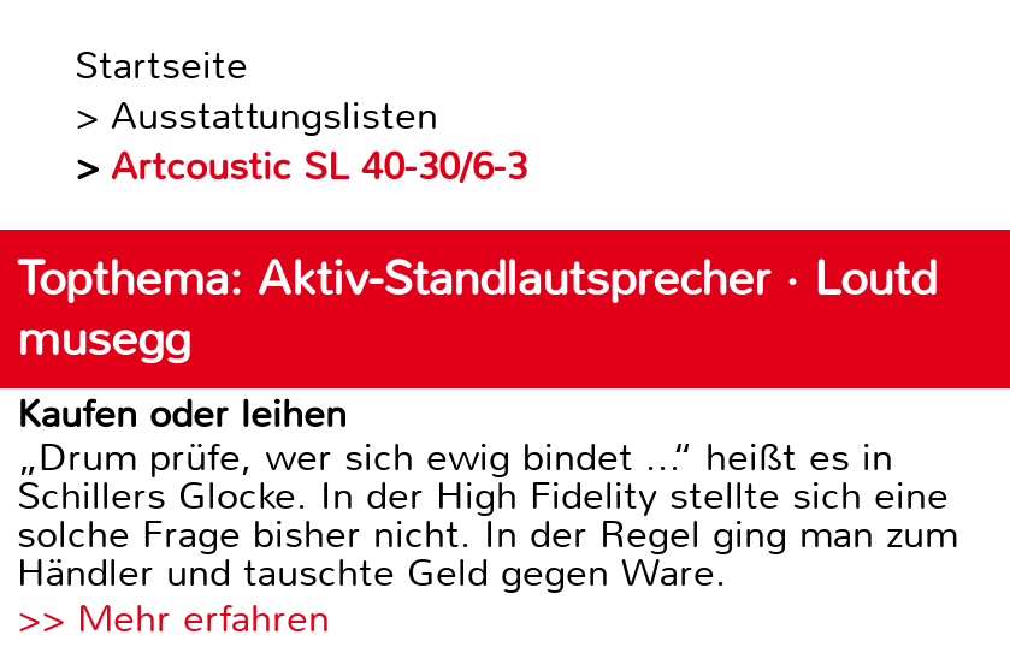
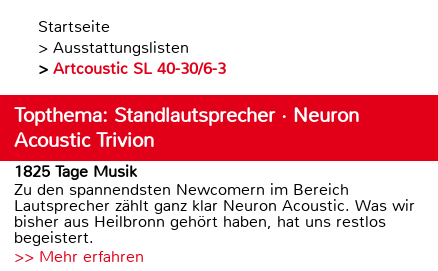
[17,249,958,598] Topthema: Aktiv-Standlautsprecher · Loutd | musegg | Kaufen oder leihen | „Drum prüfe, wer sich ewig bindet ...“ heißt es in | Schillers Glocke. In der High Fidelity stellte sich eine | solche Frage bisher nicht. In der Regel ging man zum | Händler und tauschte Geld gegen Ware. -> [14,103,415,248] Topthema: Standlautsprecher · Neuron | Acoustic Trivion | 1825 Tage Musik | Zu den spannendsten Newcomern im Bereich | Lautsprecher zählt ganz klar Neuron Acoustic. Was wir | bisher aus Heilbronn gehört haben, hat uns restlos | begeistert.

